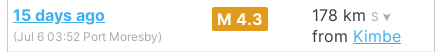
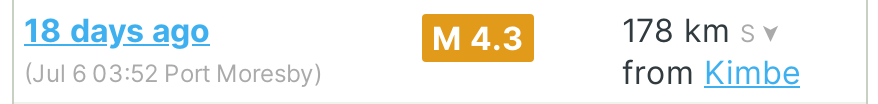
[13,5,105,25] 15 days ago -> [24,11,210,51] 18 days ago

